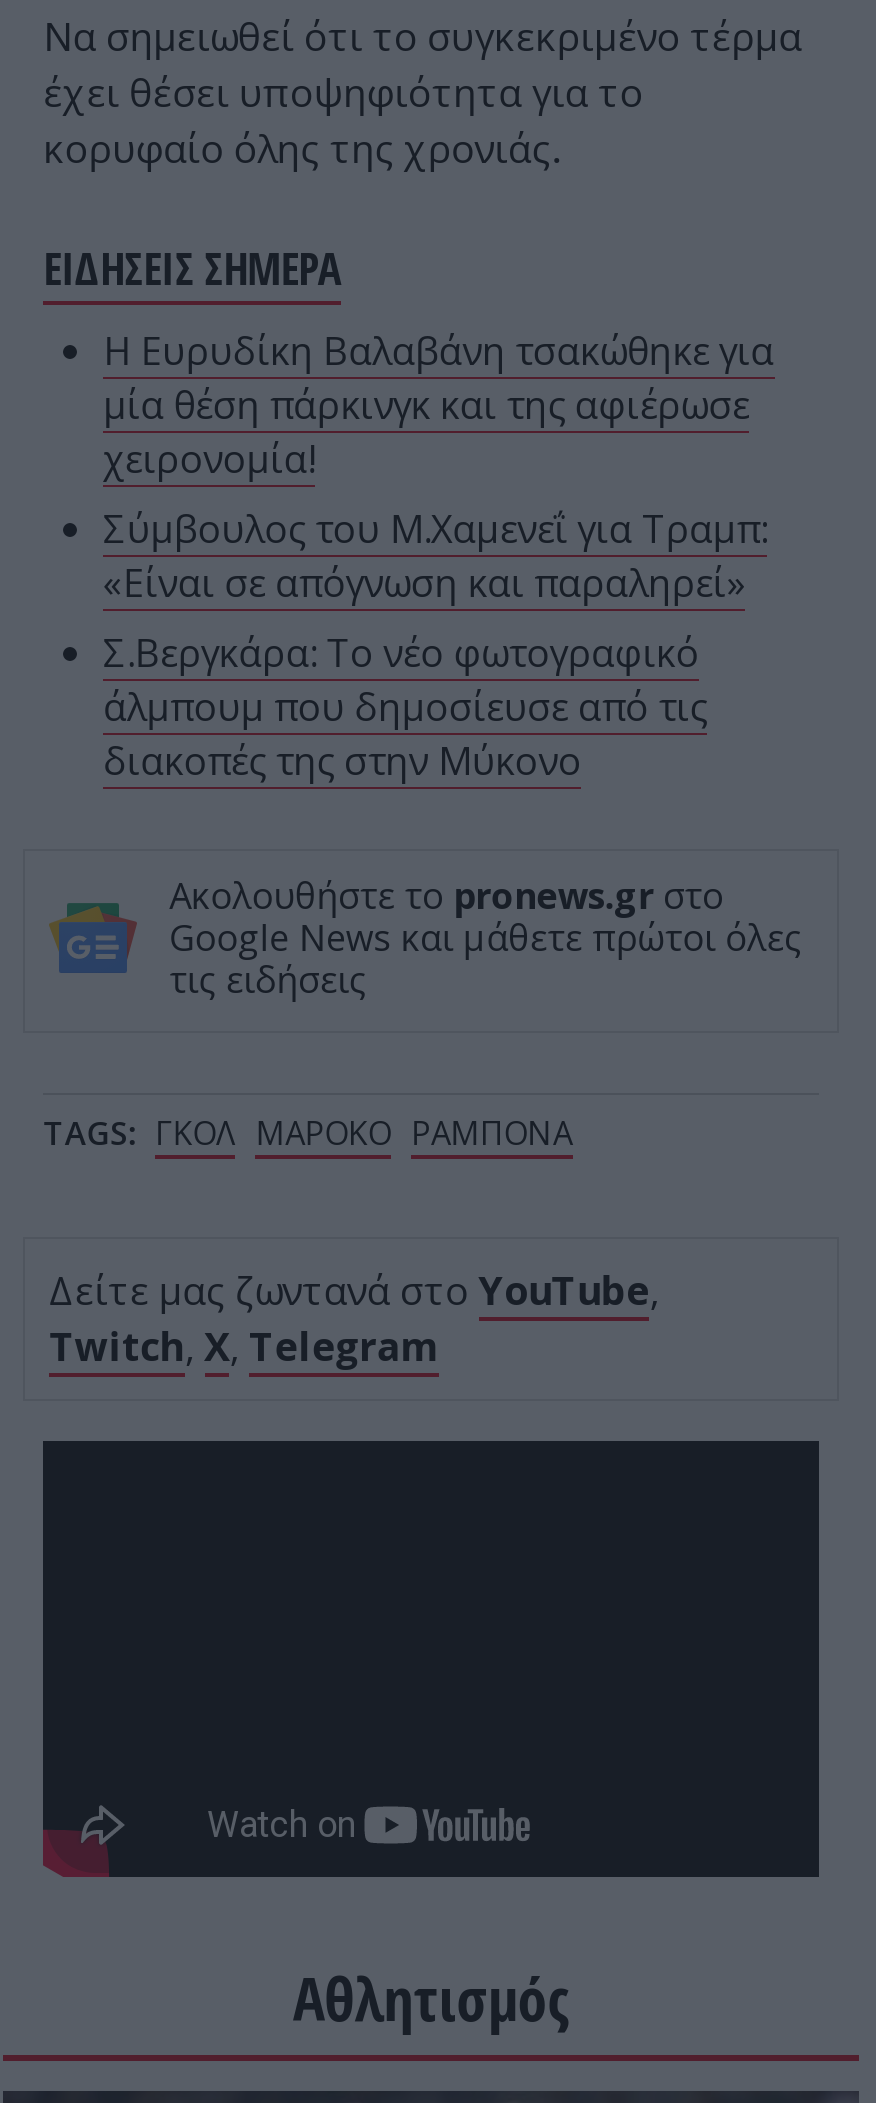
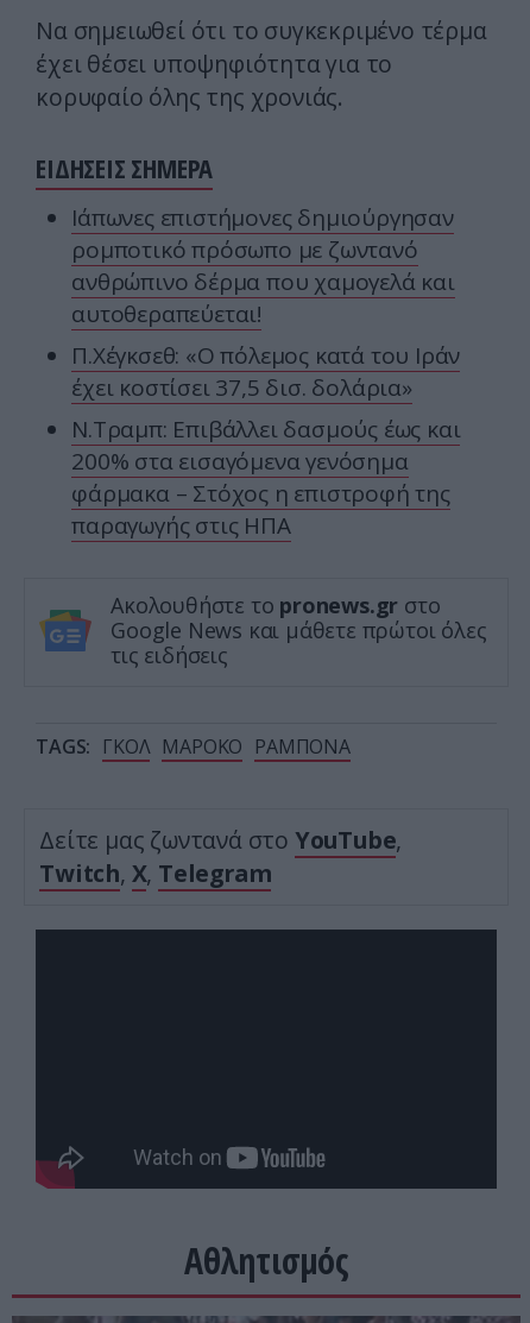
[103,325,774,787] Η Ευρυδίκη Βαλαβάνη τσακώθηκε για | μία θέση πάρκινγκ και της αφιέρωσε | χειρονομία! | Σύμβουλος του Μ.Χαμενεΐ για Τραμπ: | «Είναι σε απόγνωση και παραληρεί» | Σ.Βεργκάρα: Το νέο φωτογραφικό | άλμπουμ που δημοσίευσε από τις | διακοπές της στην Μύκονο -> [71,202,460,541] Ιάπωνες επιστήμονες δημιούργησαν | ρομποτικό πρόσωπο με ζωντανό | ανθρώπινο δέρμα που χαμογελά και | αυτοθεραπεύεται! | Π.Χέγκσεθ: «Ο πόλεμος κατά του Ιράν | έχει κοστίσει 37,5 δισ. δολάρια» | Ν.Τραμπ: Επιβάλλει δασμούς έως και | 200% στα εισαγόμενα γενόσημα | φάρμακα – Στόχος η επιστροφή της | παραγωγής στις ΗΠΑ

